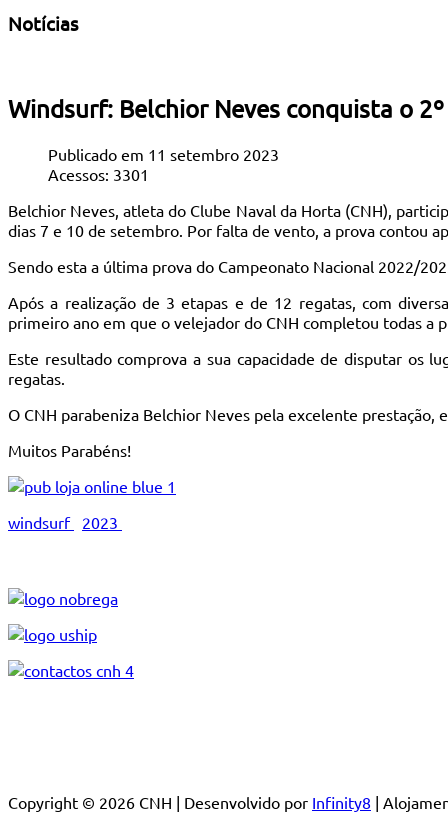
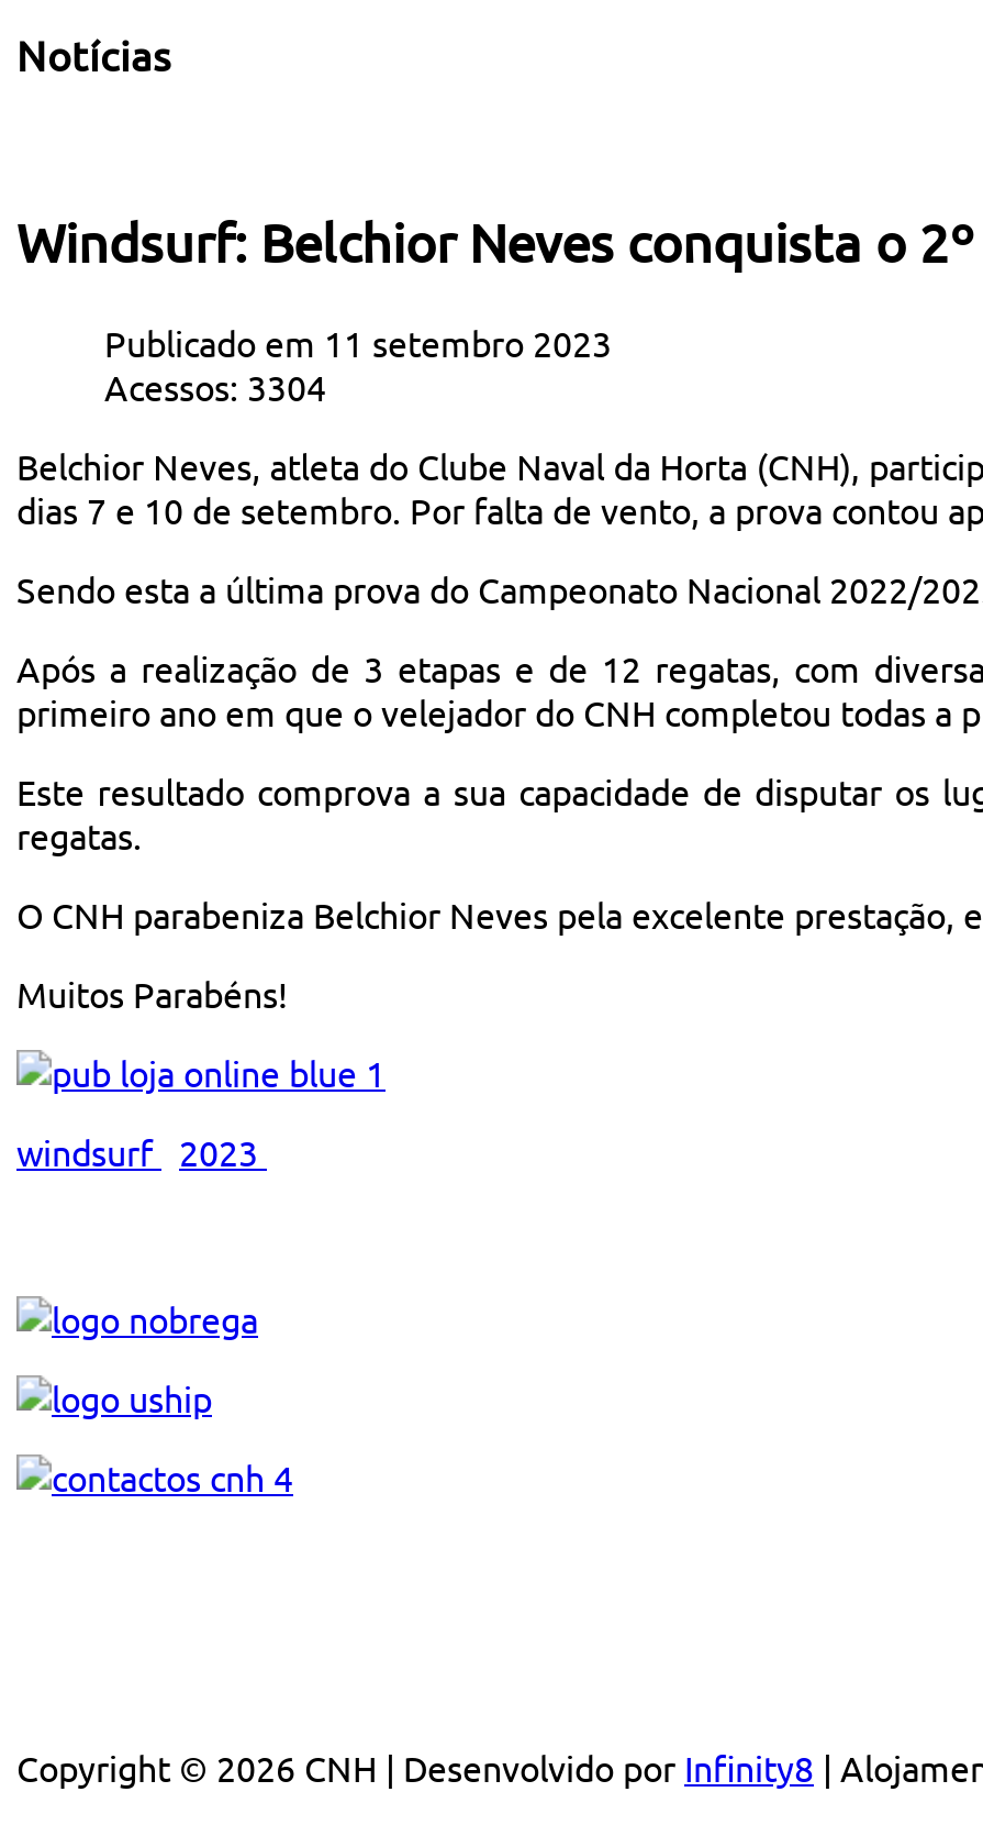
[48,164,149,184] Acessos: 3301 -> [104,364,326,408] Acessos: 3304

